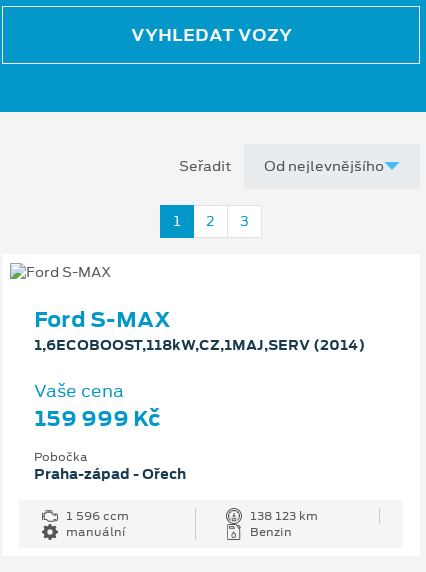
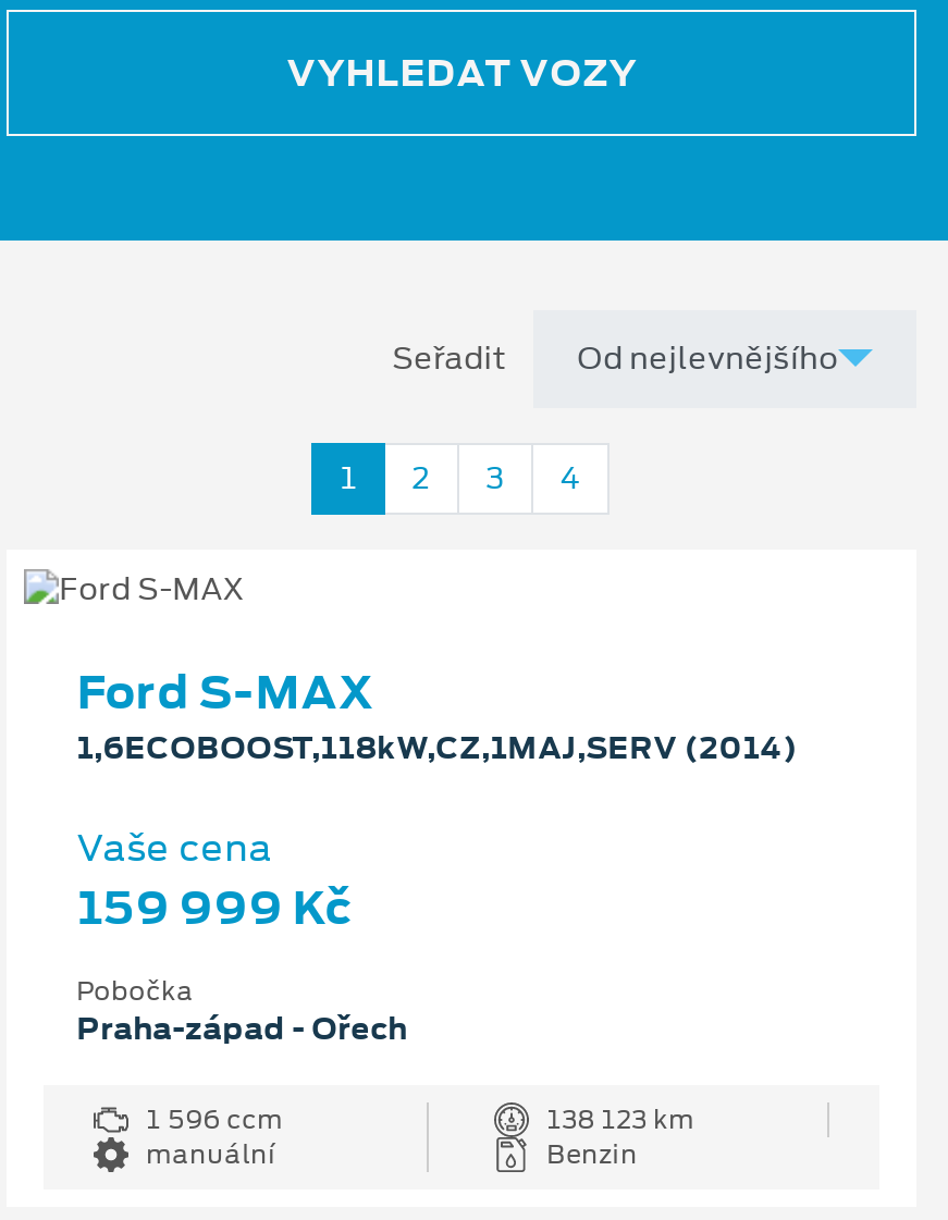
none -> [559,456,581,500] 4

